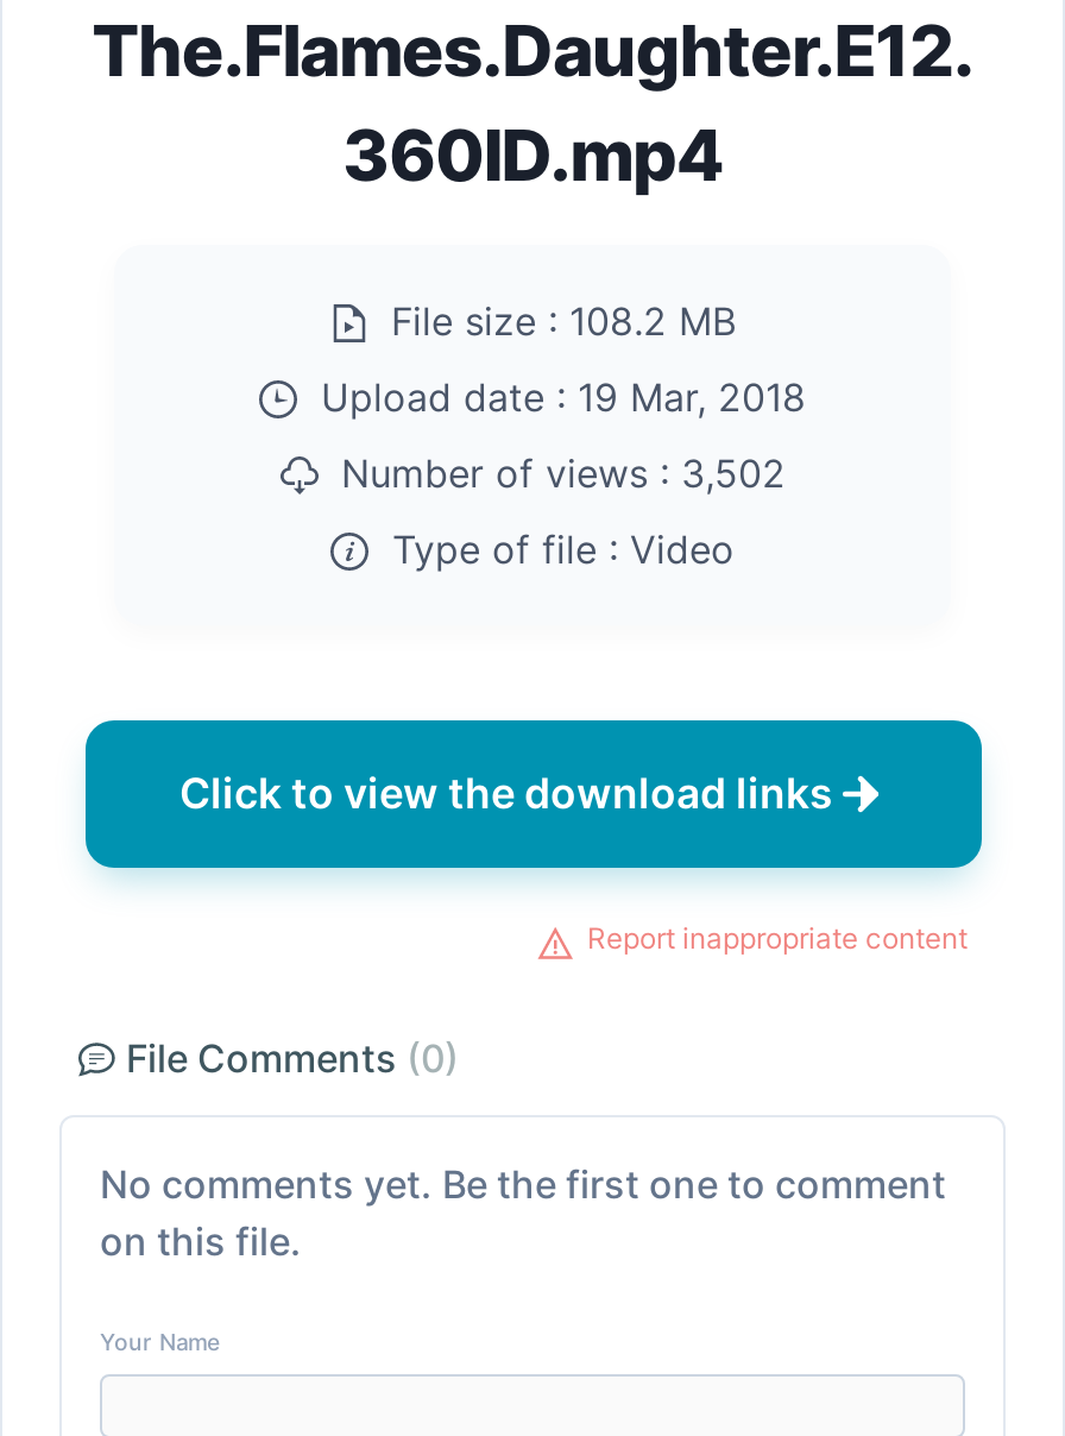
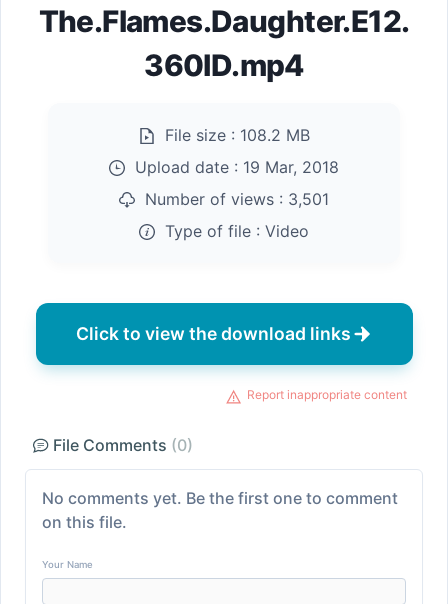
[317,449,786,496] Number of views : 3,502 -> [135,189,329,209] Number of views : 3,501

